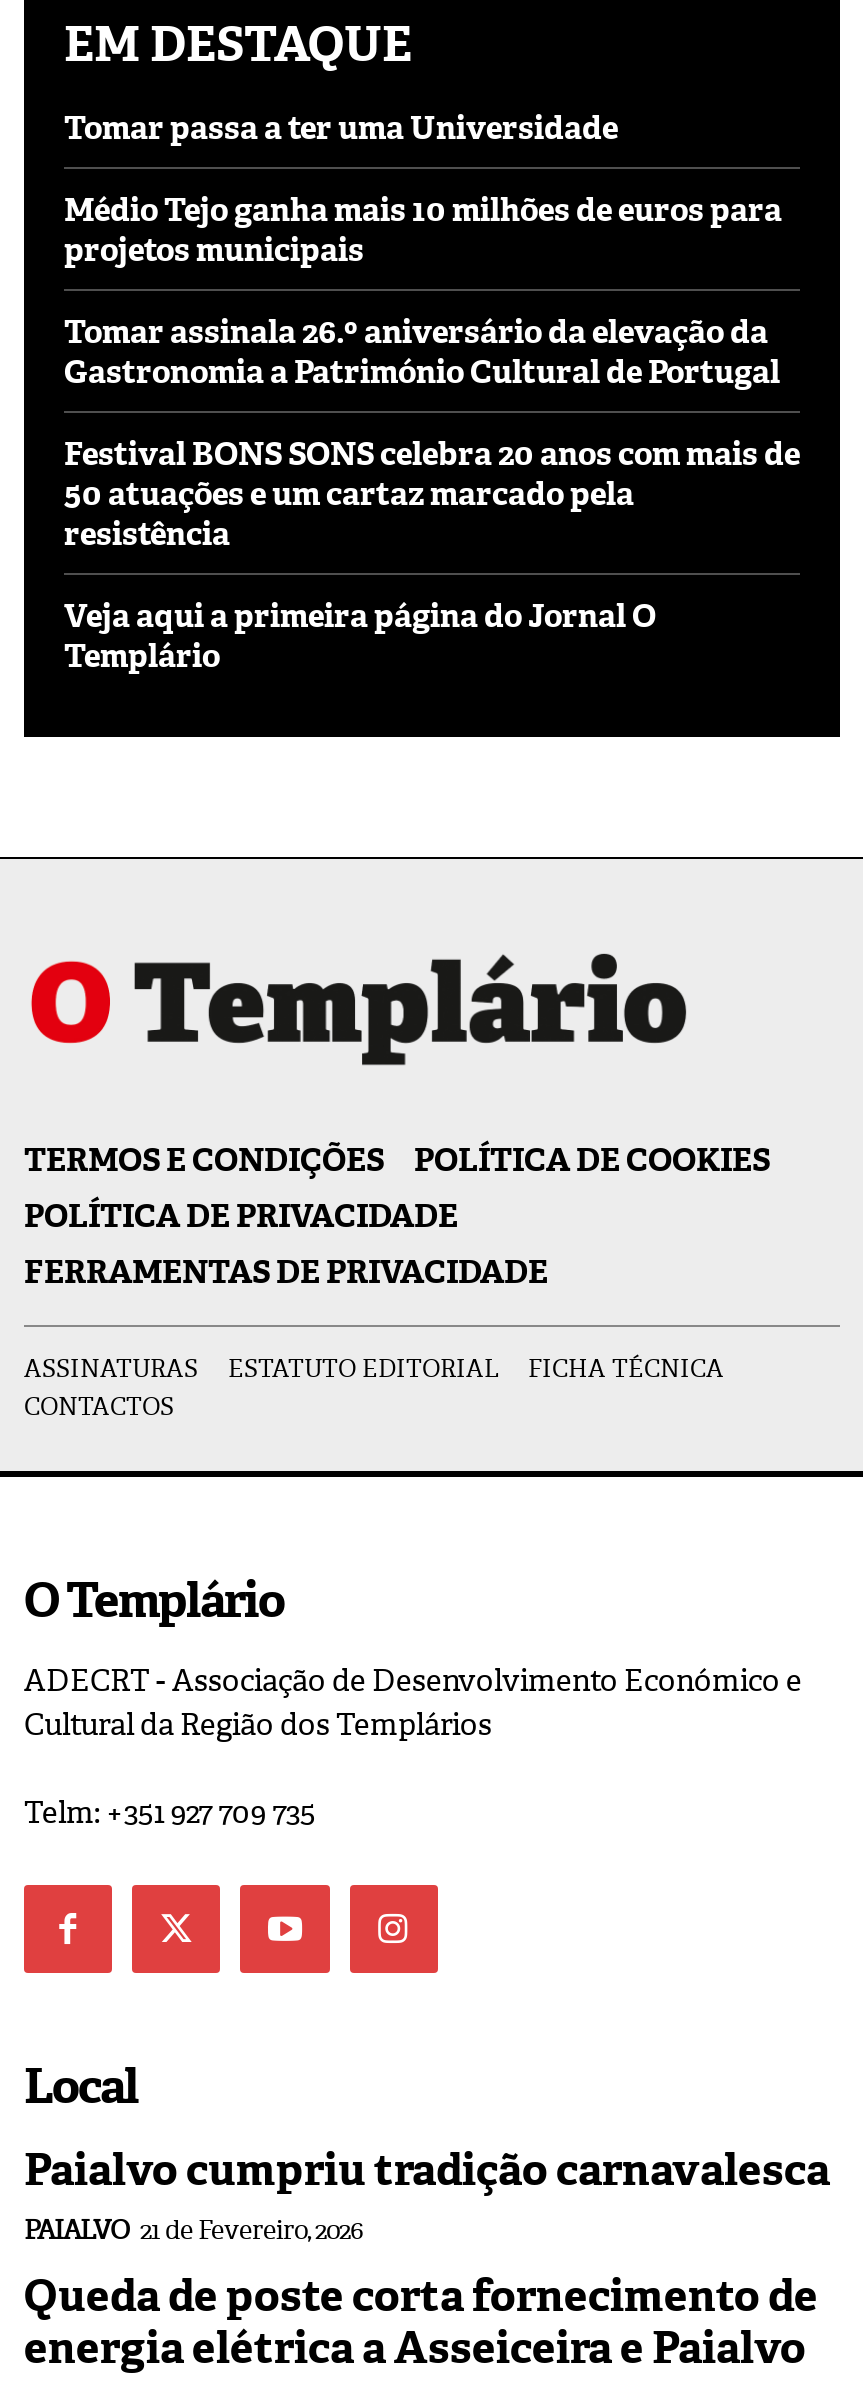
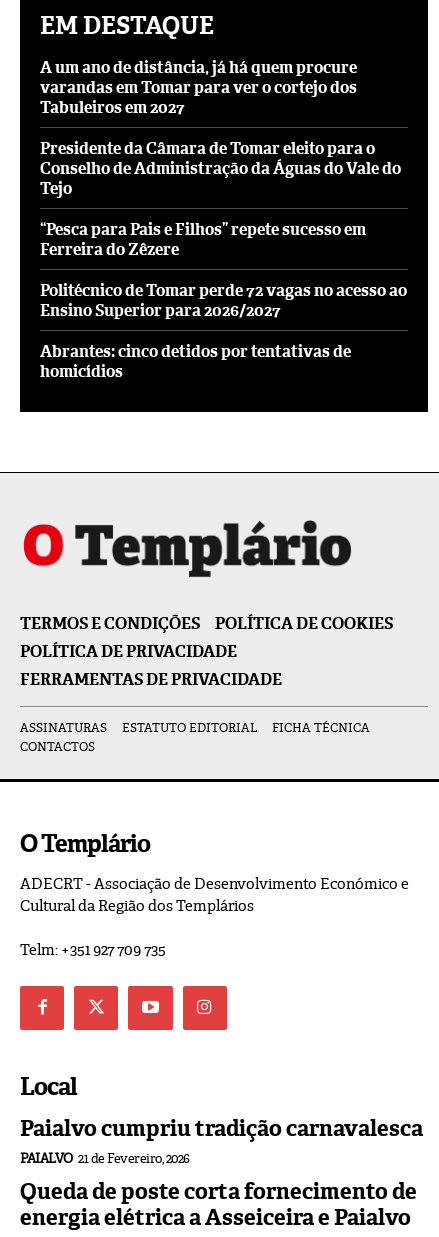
[64,107,618,149] Tomar passa a ter uma Universidade -> [40,57,357,118] A um ano de distância, já há quem procure | varandas em Tomar para ver o cortejo dos | Tabuleiros em 2027
[64,189,782,271] Médio Tejo ganha mais 10 milhões de euros para | projetos municipais -> [40,138,401,199] Presidente da Câmara de Tomar eleito para o | Conselho de Administração da Águas do Vale do | Tejo
[64,311,780,393] Tomar assinala 26.º aniversário da elevação da | Gastronomia a Património Cultural de Portugal -> [40,219,366,260] “Pesca para Pais e Filhos” repete sucesso em | Ferreira do Zêzere
[64,433,800,555] Festival BONS SONS celebra 20 anos com mais de | 50 atuações e um cartaz marcado pela | resistência -> [40,280,407,321] Politécnico de Tomar perde 72 vagas no acesso ao | Ensino Superior para 2026/2027
[64,595,656,677] Veja aqui a primeira página do Jornal O | Templário -> [40,341,351,382] Abrantes: cinco detidos por tentativas de | homicídios

